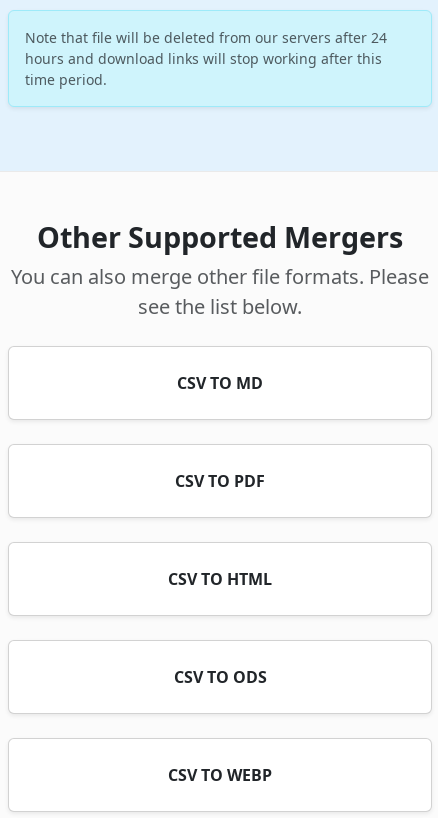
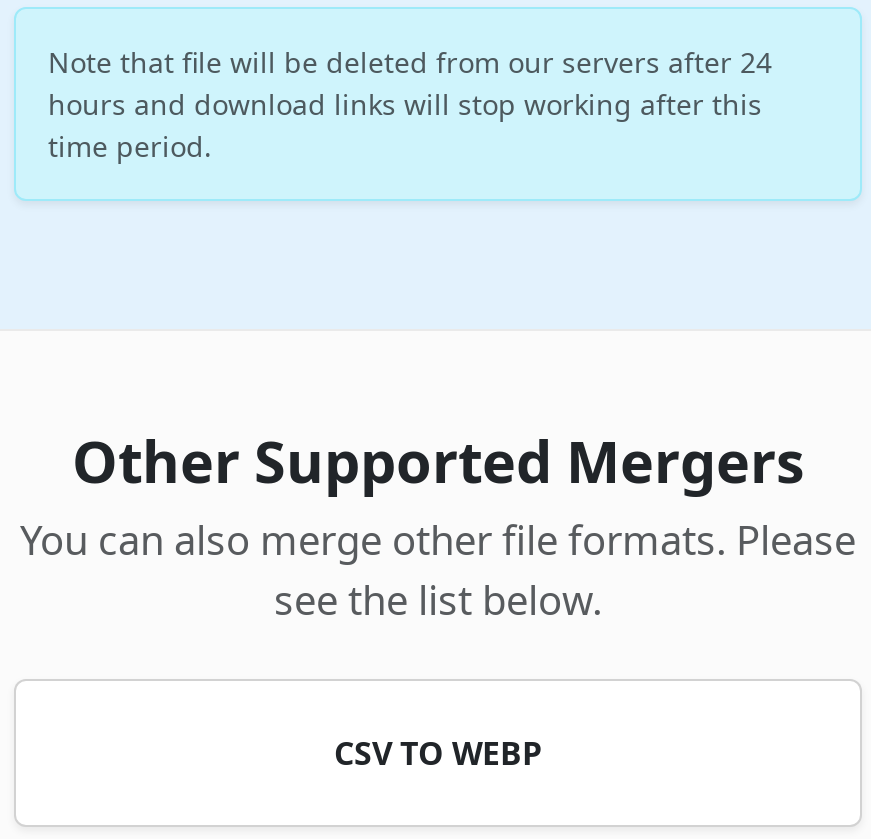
[177,372,263,394] CSV TO MD -> none
[175,470,265,492] CSV TO PDF -> none
[168,568,272,590] CSV TO HTML -> none
[173,666,266,688] CSV TO ODS -> none

